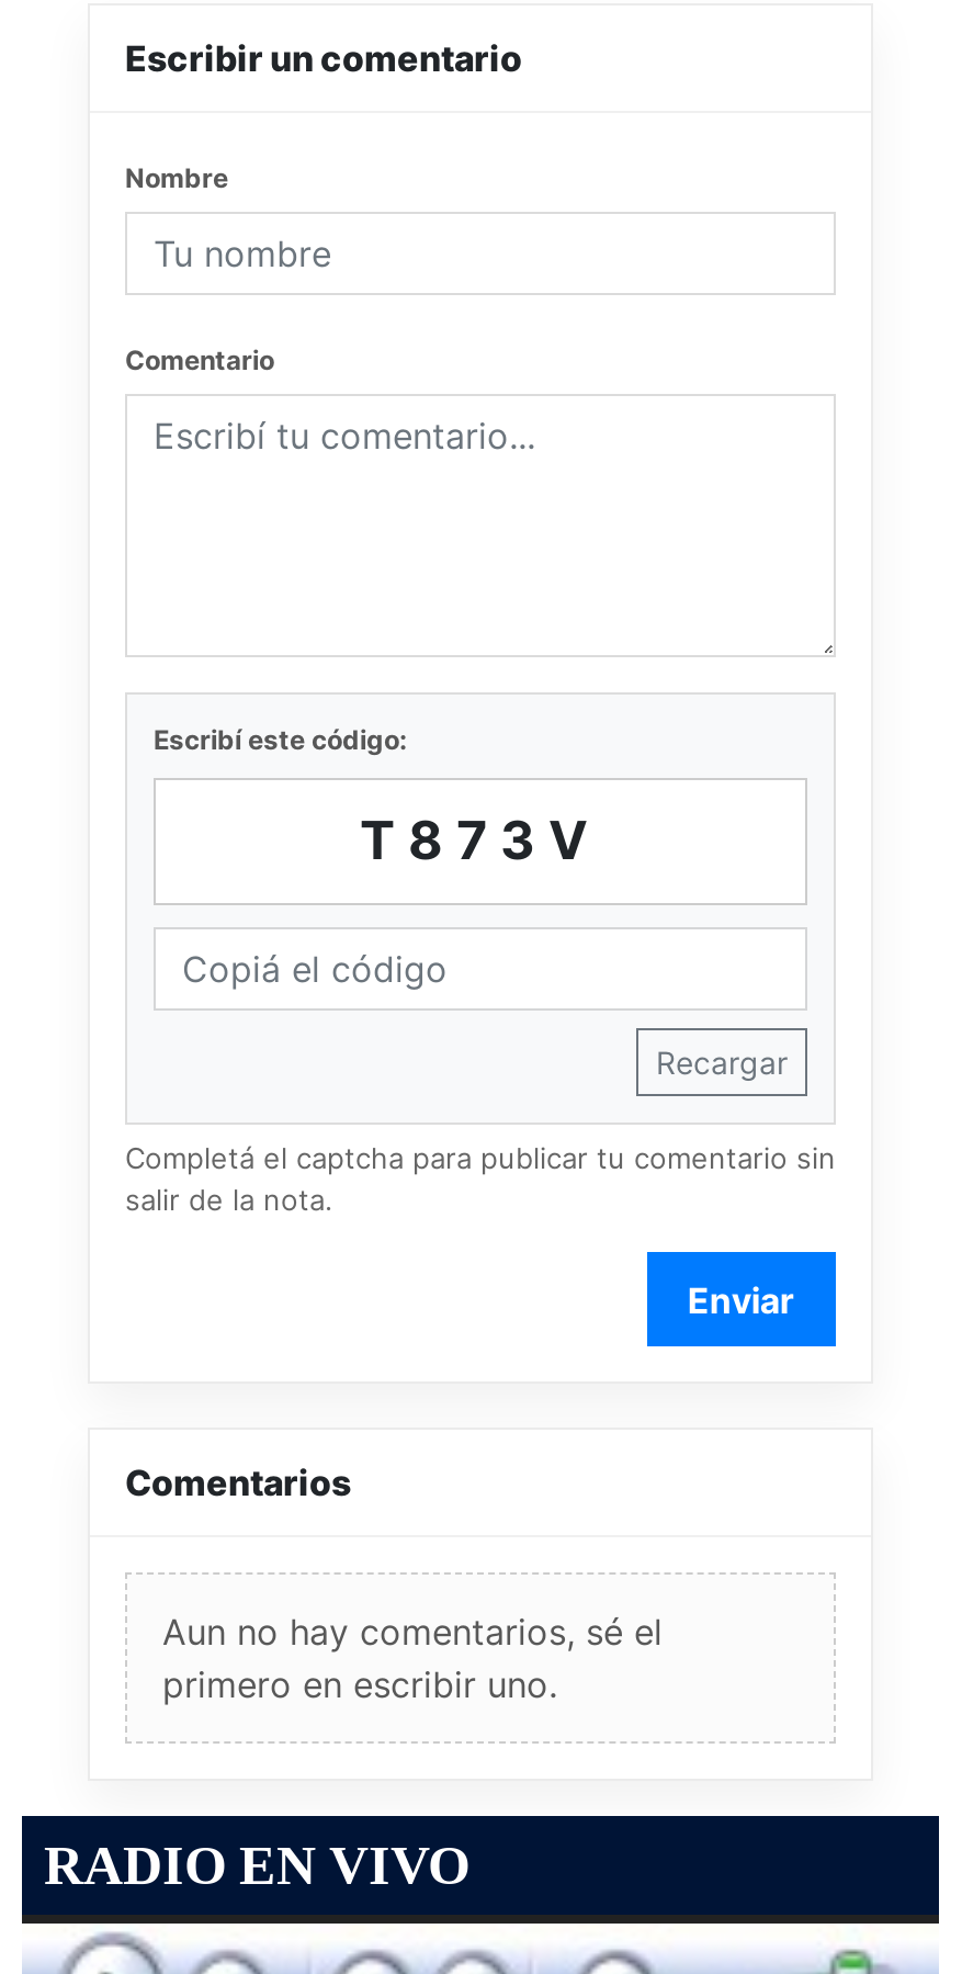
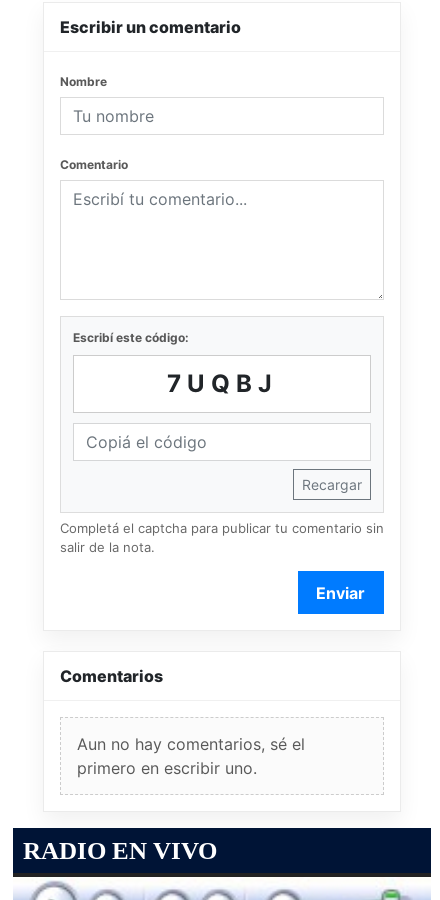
[360,808,601,872] T873V -> [166,369,277,398] 7UQBJ

